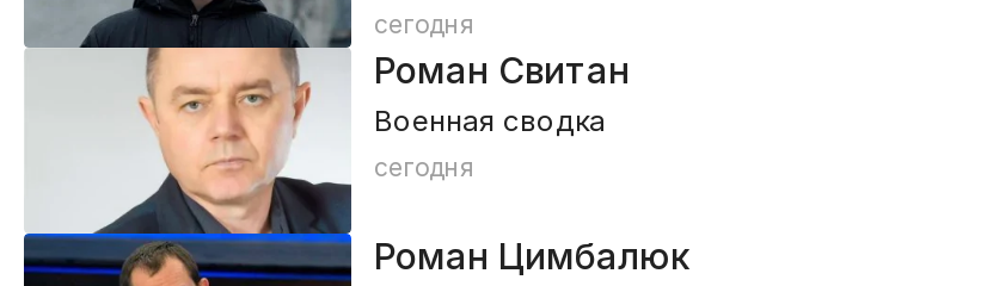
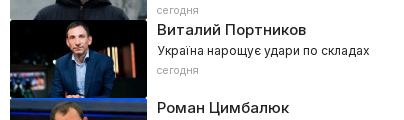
[24,45,630,236] [image] | Роман Свитан | Военная сводка -> [9,19,369,99] [image] | Виталий Портников | Україна нарощує удари по складах

